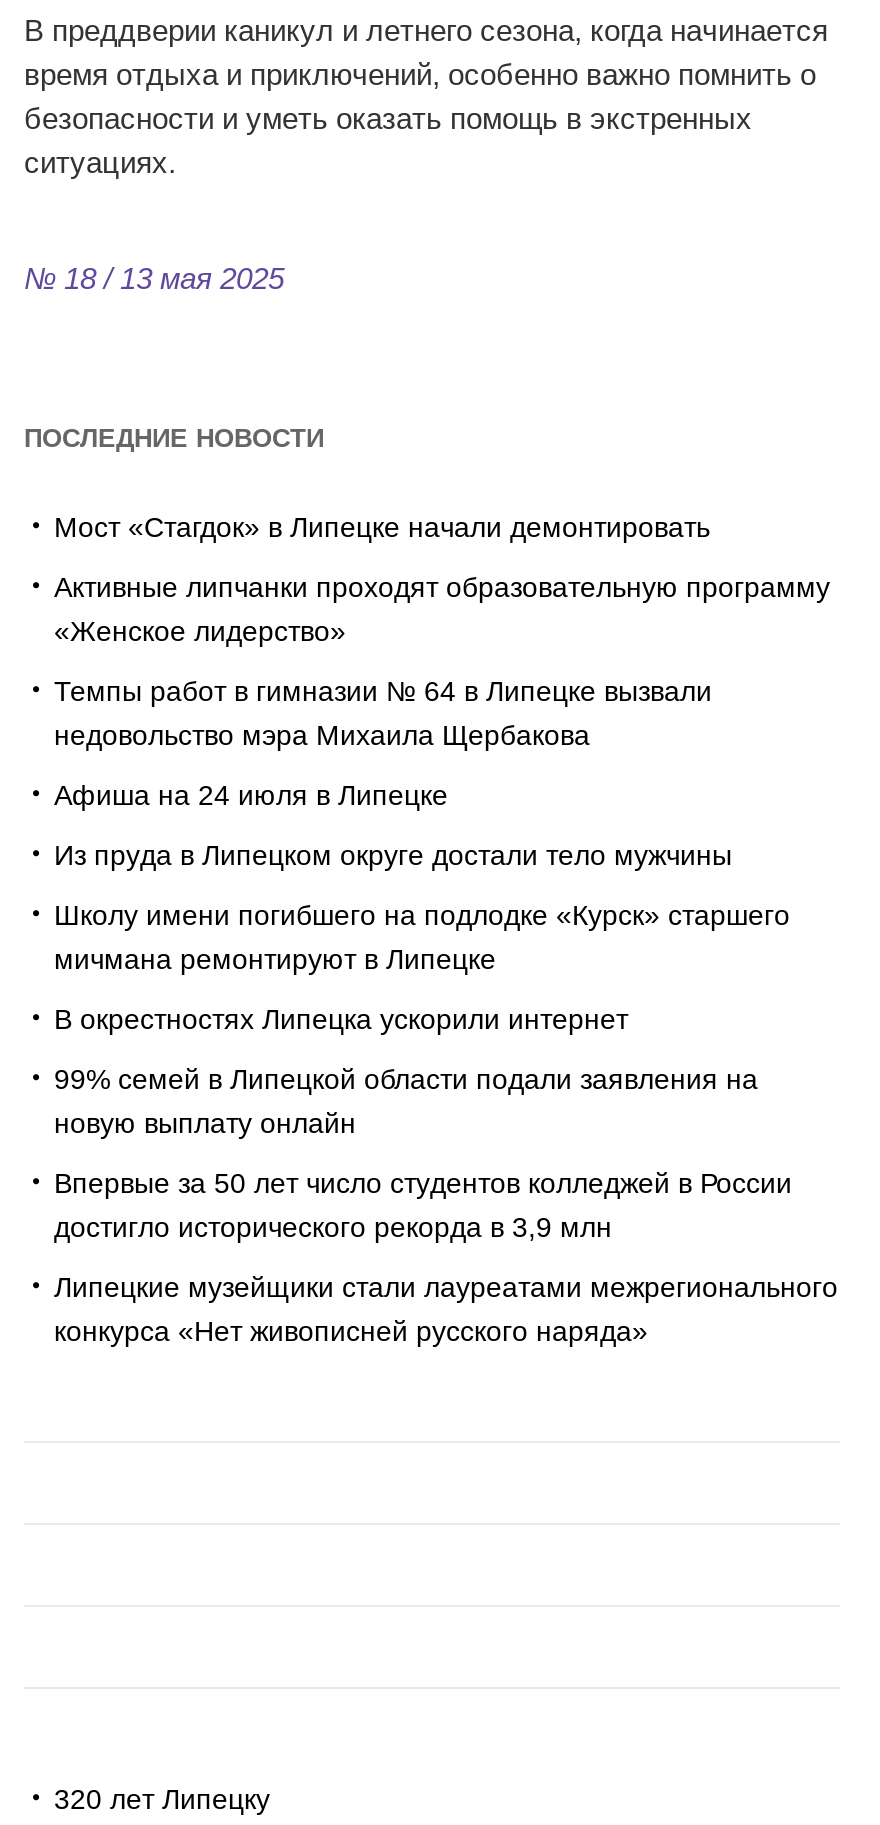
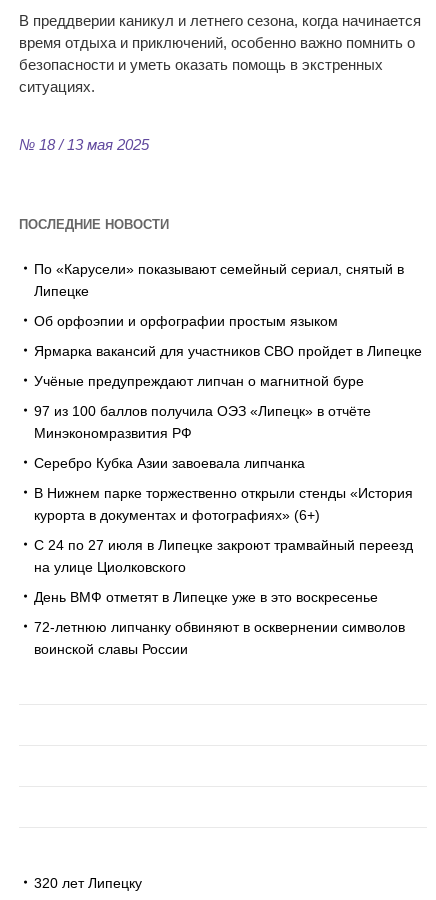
[54,511,710,543] Мост «Стагдок» в Липецке начали демонтировать -> [34,261,404,299] По «Карусели» показывают семейный сериал, снятый в | Липецке
[54,571,830,647] Активные липчанки проходят образовательную программу | «Женское лидерство» -> [34,313,338,329] Об орфоэпии и орфографии простым языком
[54,675,712,751] Темпы работ в гимназии № 64 в Липецке вызвали | недовольство мэра Михаила Щербакова -> [34,343,422,359] Ярмарка вакансий для участников СВО пройдет в Липецке
[54,779,448,811] Афиша на 24 июля в Липецке -> [34,373,364,389] Учёные предупреждают липчан о магнитной буре
[54,839,732,871] Из пруда в Липецком округе достали тело мужчины -> [34,403,371,441] 97 из 100 баллов получила ОЭЗ «Липецк» в отчёте | Минэкономразвития РФ
[54,899,790,975] Школу имени погибшего на подлодке «Курск» старшего | мичмана ремонтируют в Липецке -> [34,455,305,471] Серебро Кубка Азии завоевала липчанка
[54,1003,628,1035] В окрестностях Липецка ускорили интернет -> [34,485,413,523] В Нижнем парке торжественно открыли стенды «История | курорта в документах и фотографиях» (6+)
[54,1063,758,1139] 99% семей в Липецкой области подали заявления на | новую выплату онлайн -> [34,537,413,575] С 24 по 27 июля в Липецке закроют трамвайный переезд | на улице Циолковского
[54,1167,792,1243] Впервые за 50 лет число студентов колледжей в России | достигло исторического рекорда в 3,9 млн -> [34,589,378,605] День ВМФ отметят в Липецке уже в это воскресенье
[54,1271,838,1347] Липецкие музейщики стали лауреатами межрегионального | конкурса «Нет живописней русского наряда» -> [34,619,405,657] 72-летнюю липчанку обвиняют в осквернении символов | воинской славы России

